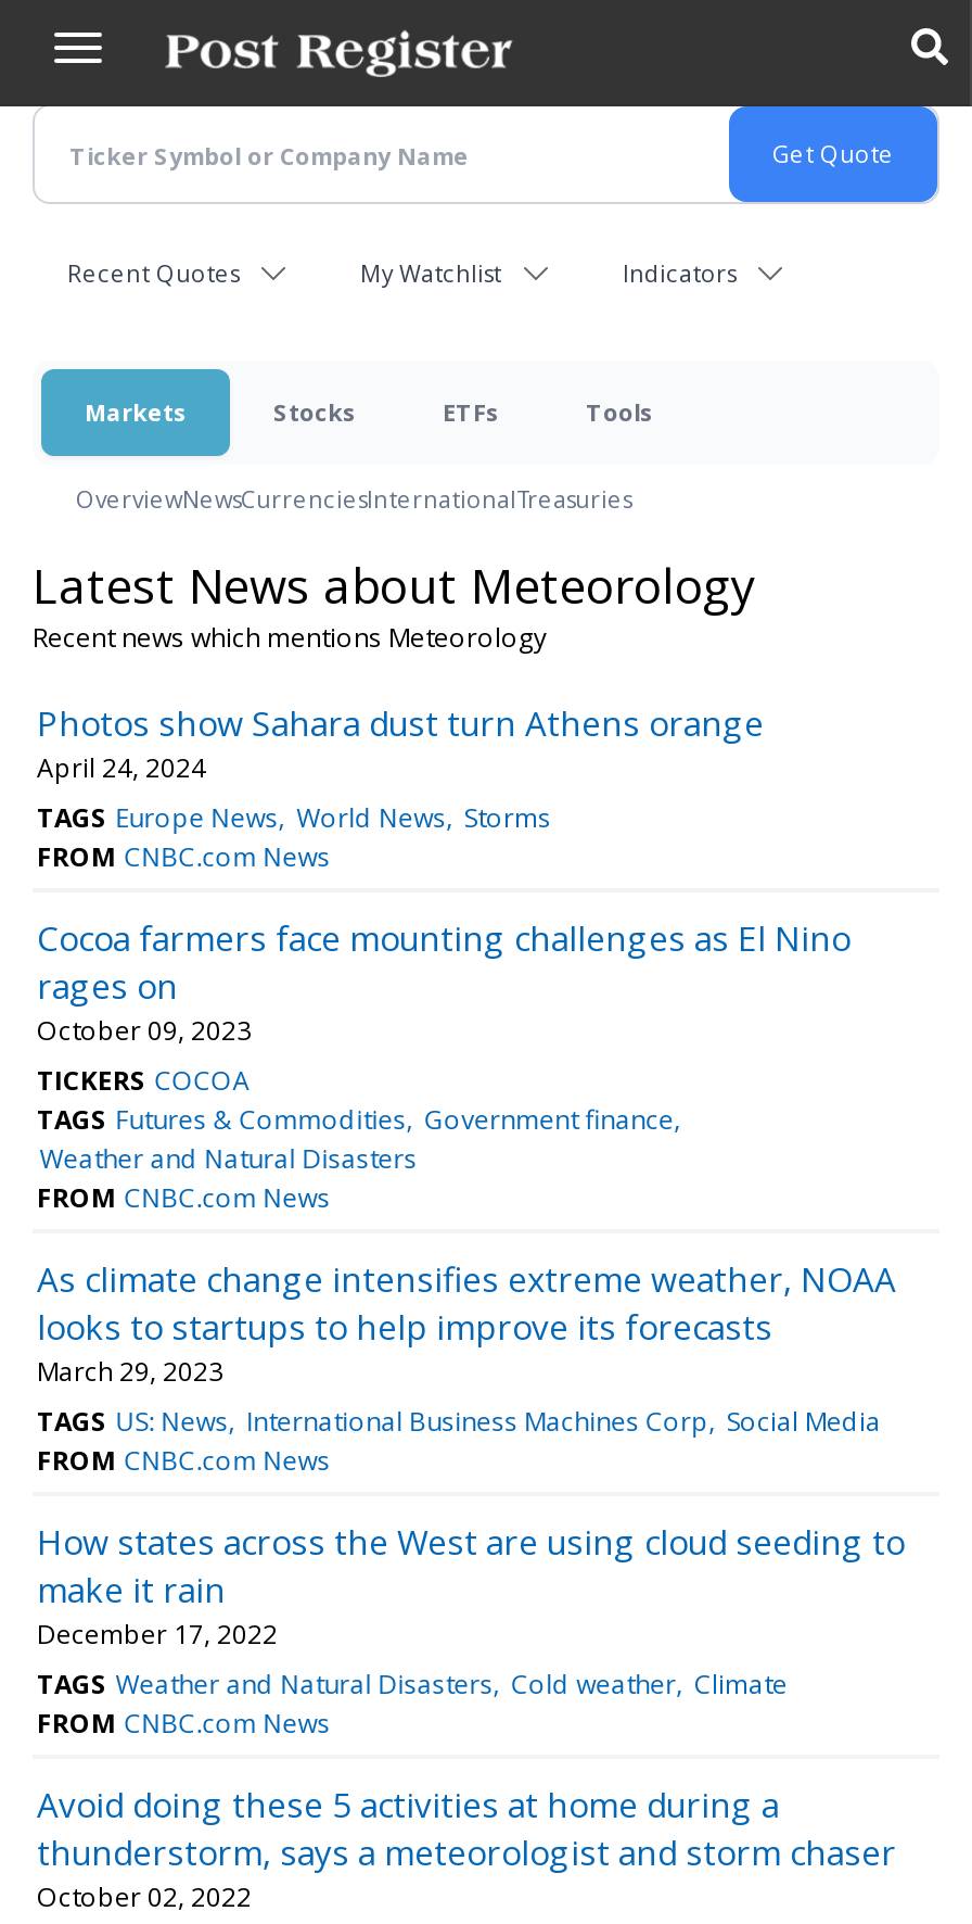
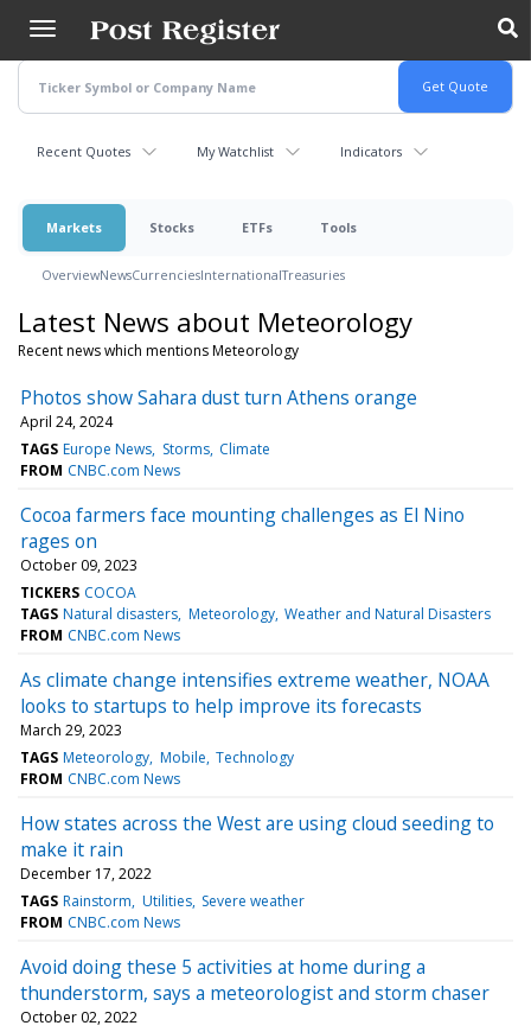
[37,799,551,836] TAGS Europe News World News Storms -> [20,439,270,459] TAGS Europe News Storms Climate
[37,1101,674,1177] TAGS Futures & Commodities Government finance | Weather and Natural Disasters -> [20,604,491,624] TAGS Natural disasters Meteorology Weather and Natural Disasters
[37,1402,881,1439] TAGS US: News International Business Machines Corp Social Media -> [20,747,294,767] TAGS Meteorology Mobile Technology
[37,1665,787,1702] TAGS Weather and Natural Disasters Cold weather Climate -> [20,891,304,911] TAGS Rainstorm Utilities Severe weather

